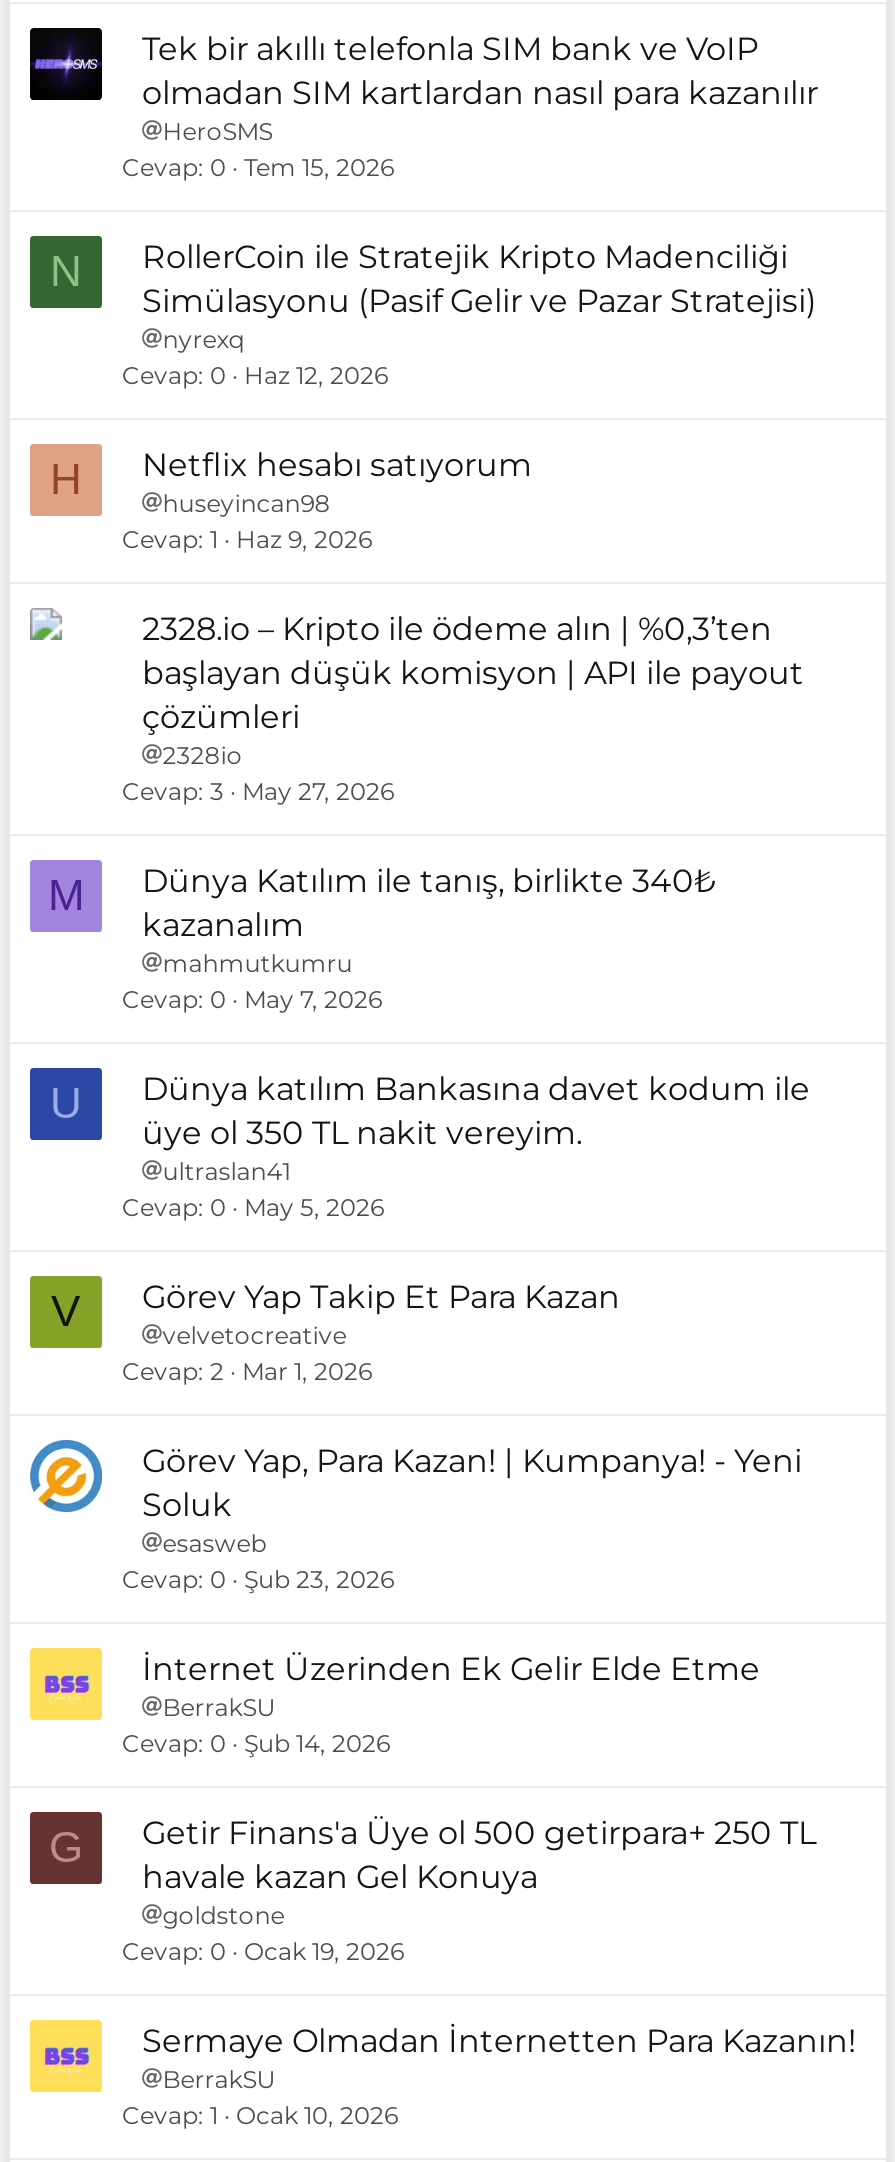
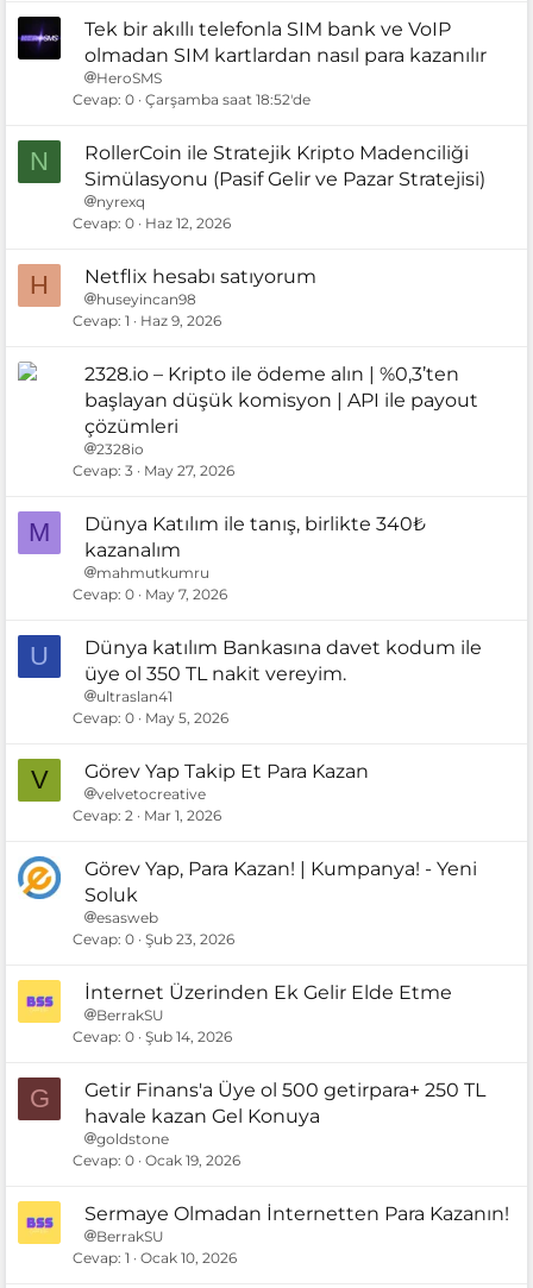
[122,153,394,183] Cevap 0 Tem 15, 2026 -> [73,91,311,109] Cevap 0 Çarşamba saat 18:52'de

